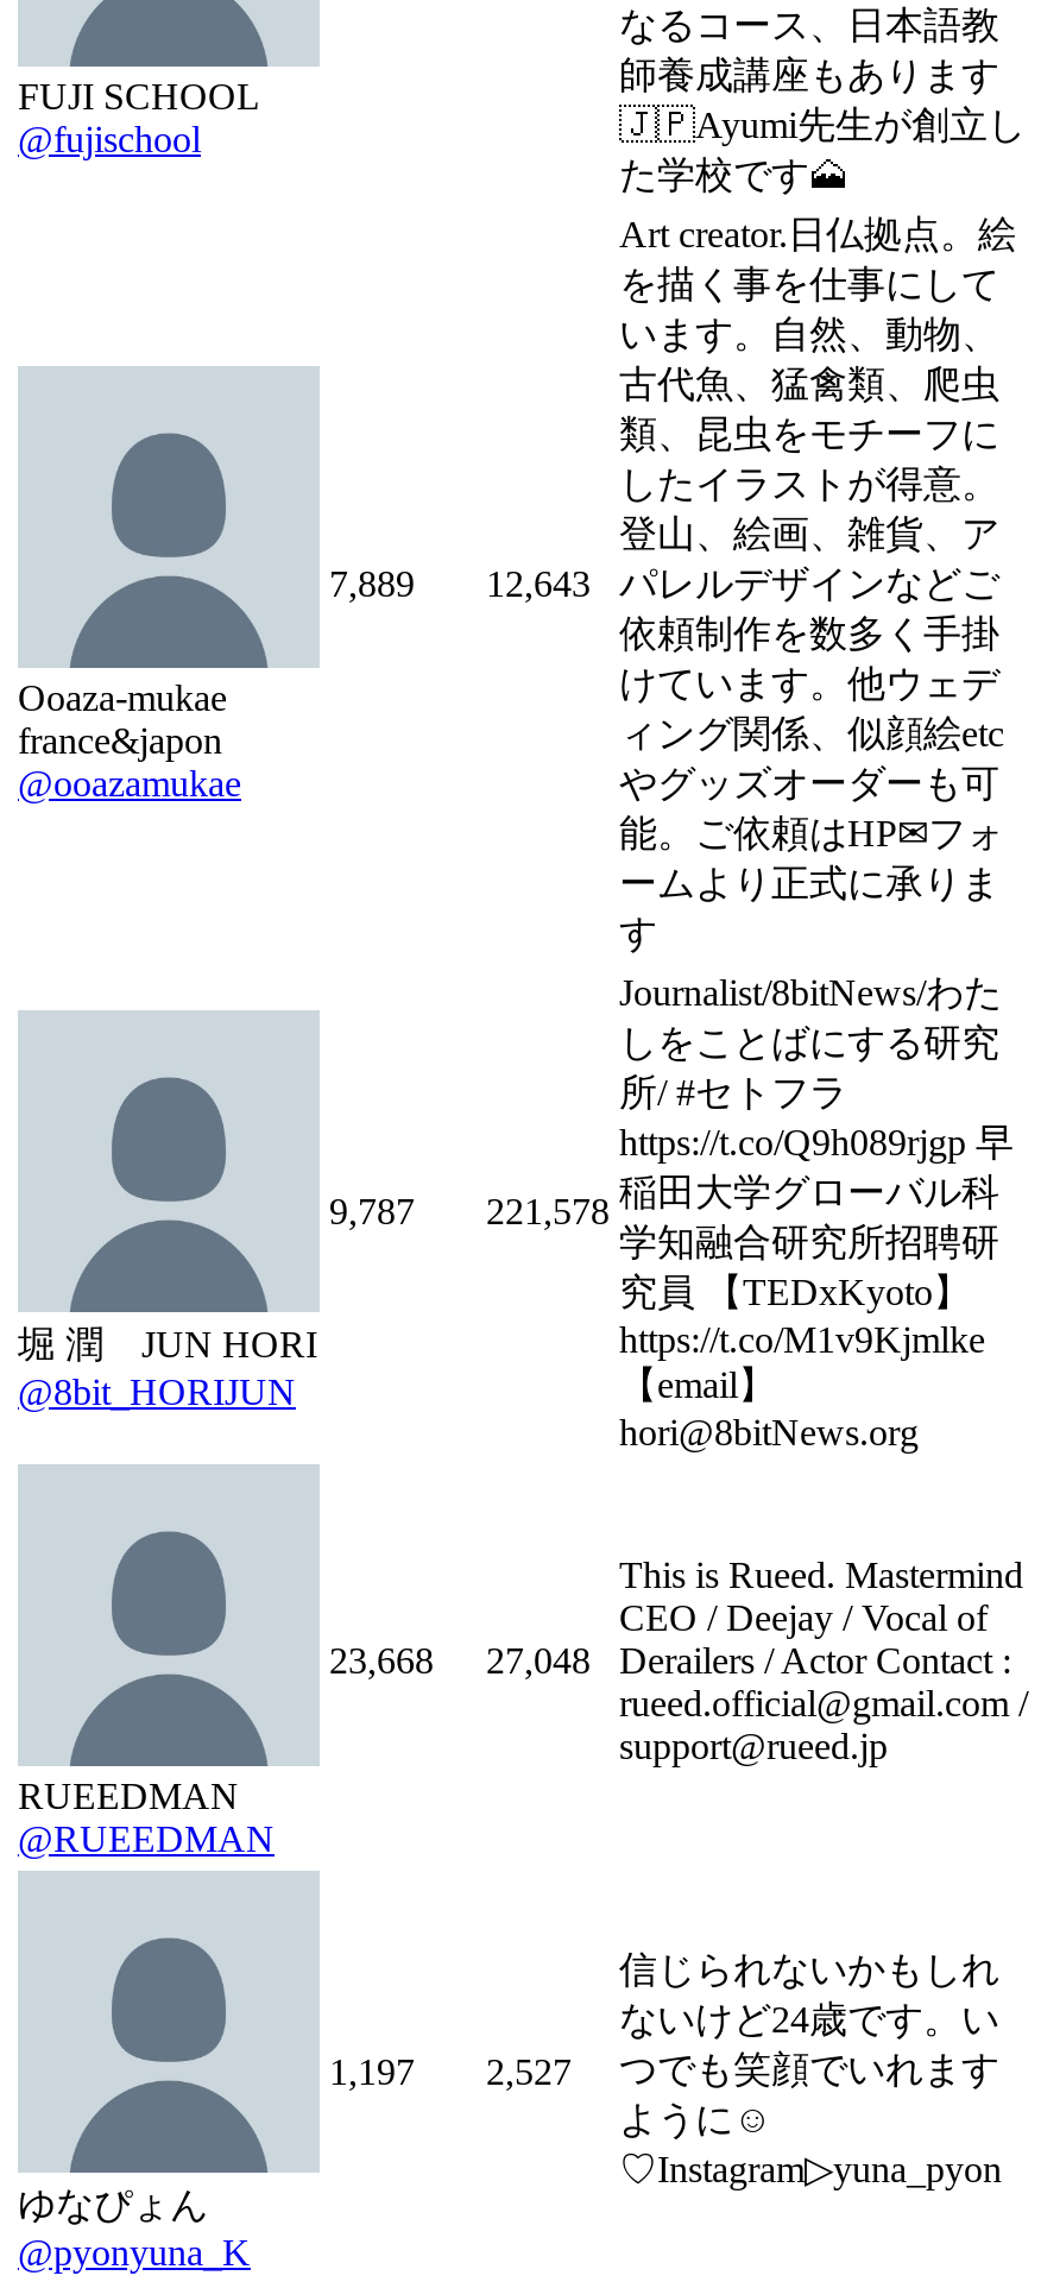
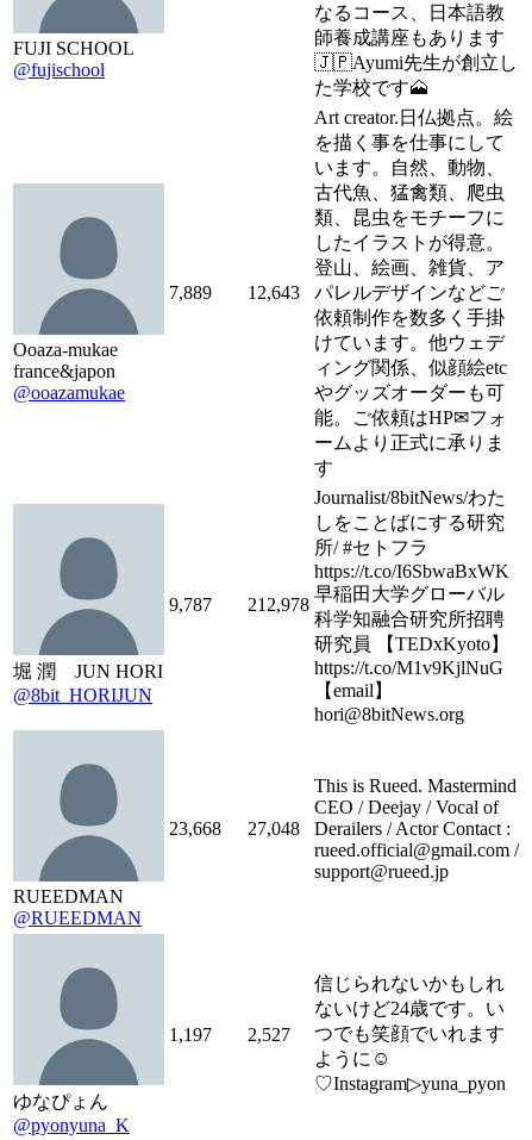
[619,1122,1014,1360] https://t.co/Q9h089rjgp 早 | 稲田大学グローバル科 | 学知融合研究所招聘研 | 究員 【TEDxKyoto】 | https://t.co/M1v9Kjmlke -> [314,561,509,678] https://t.co/I6SbwaBxWK | 早稲田大学グローバル | 科学知融合研究所招聘 | 研究員 【TEDxKyoto】 | https://t.co/M1v9KjlNuG
[486,1191,610,1232] 221,578 -> [248,595,309,615] 212,978

